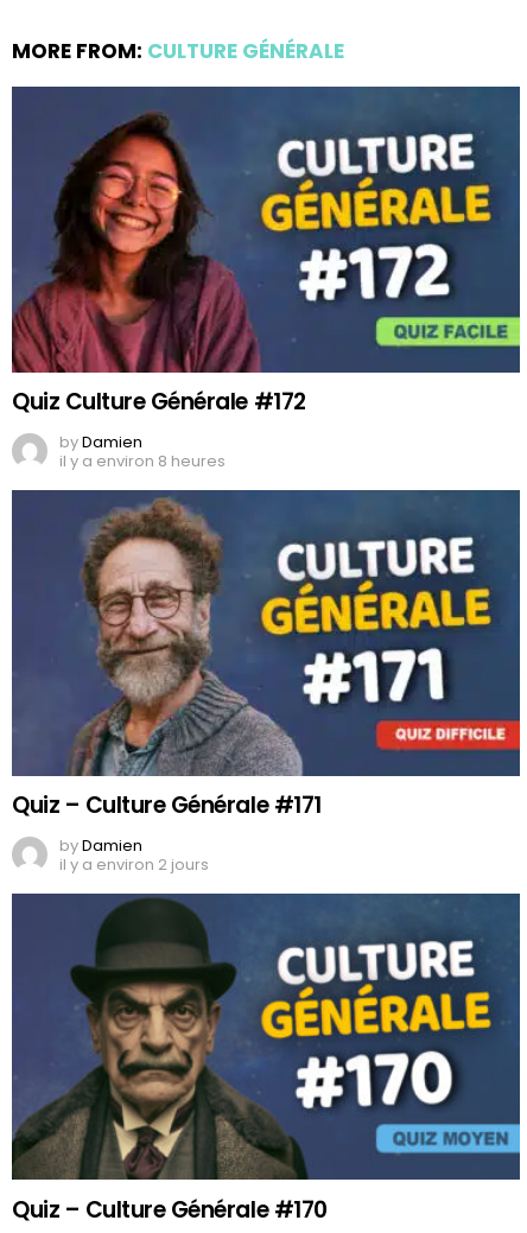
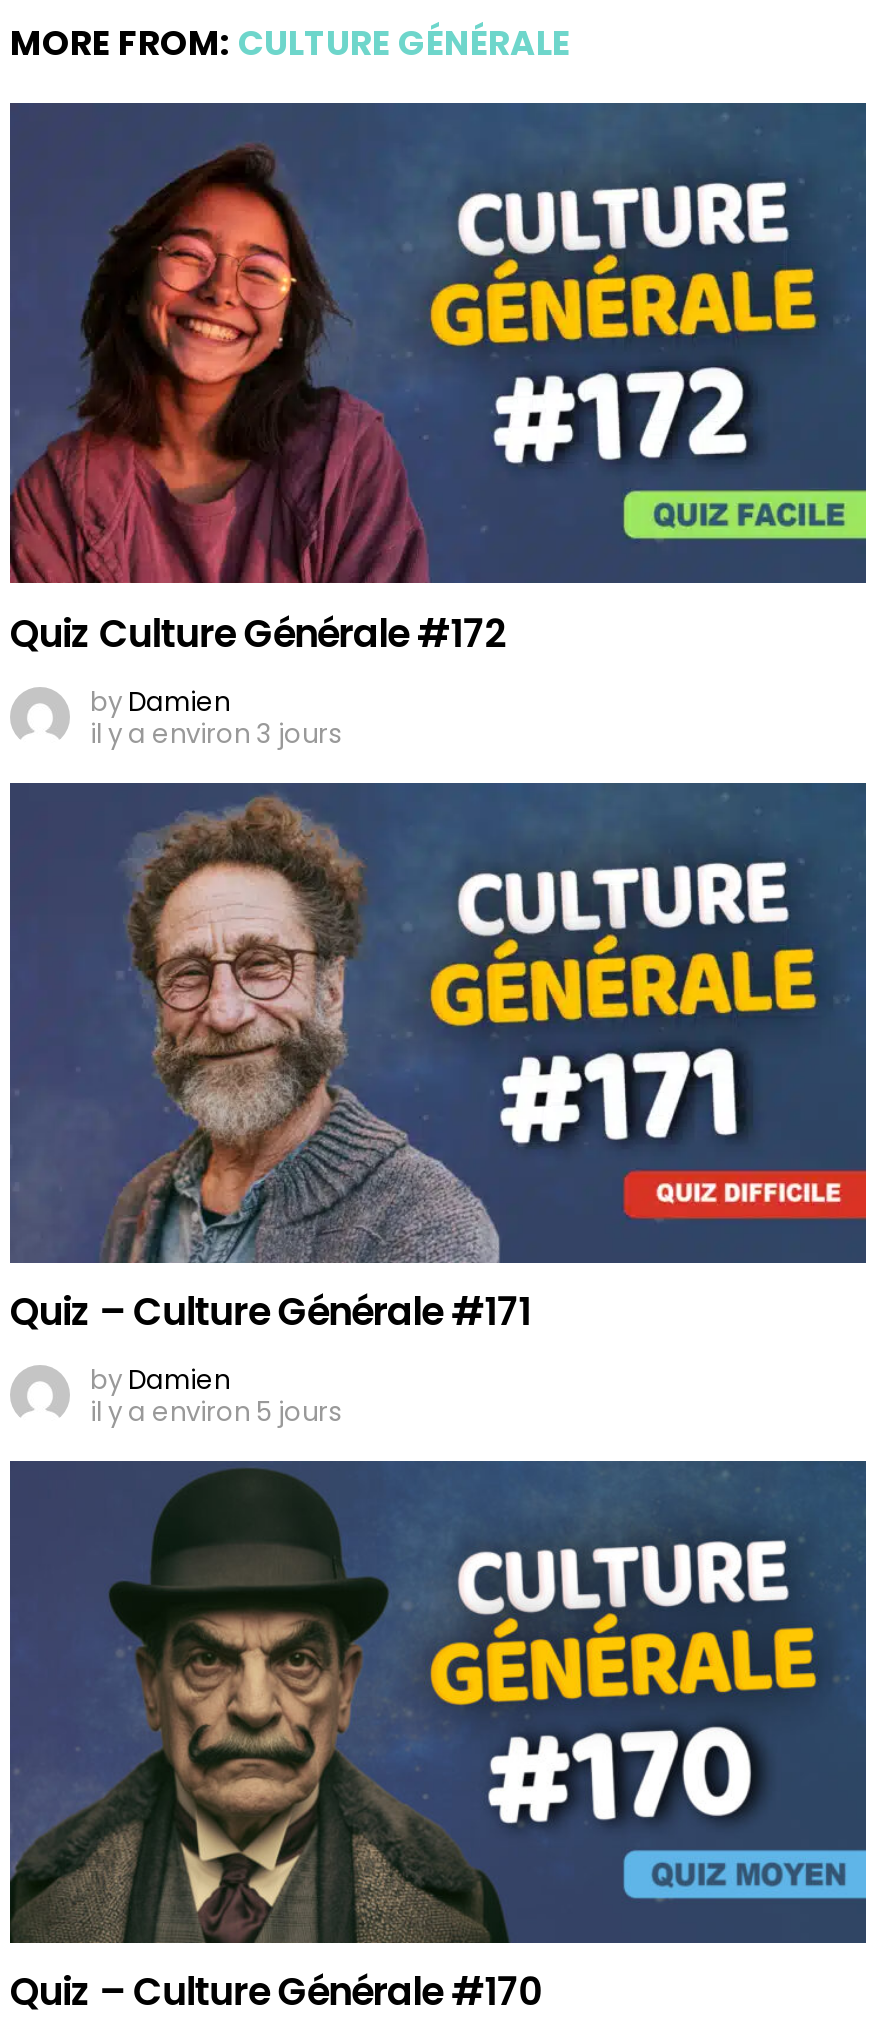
[59,450,226,472] il y a environ 8 heures -> [90,715,342,753] il y a environ 3 jours
[59,854,209,876] il y a environ 2 jours -> [90,1394,342,1432] il y a environ 5 jours

